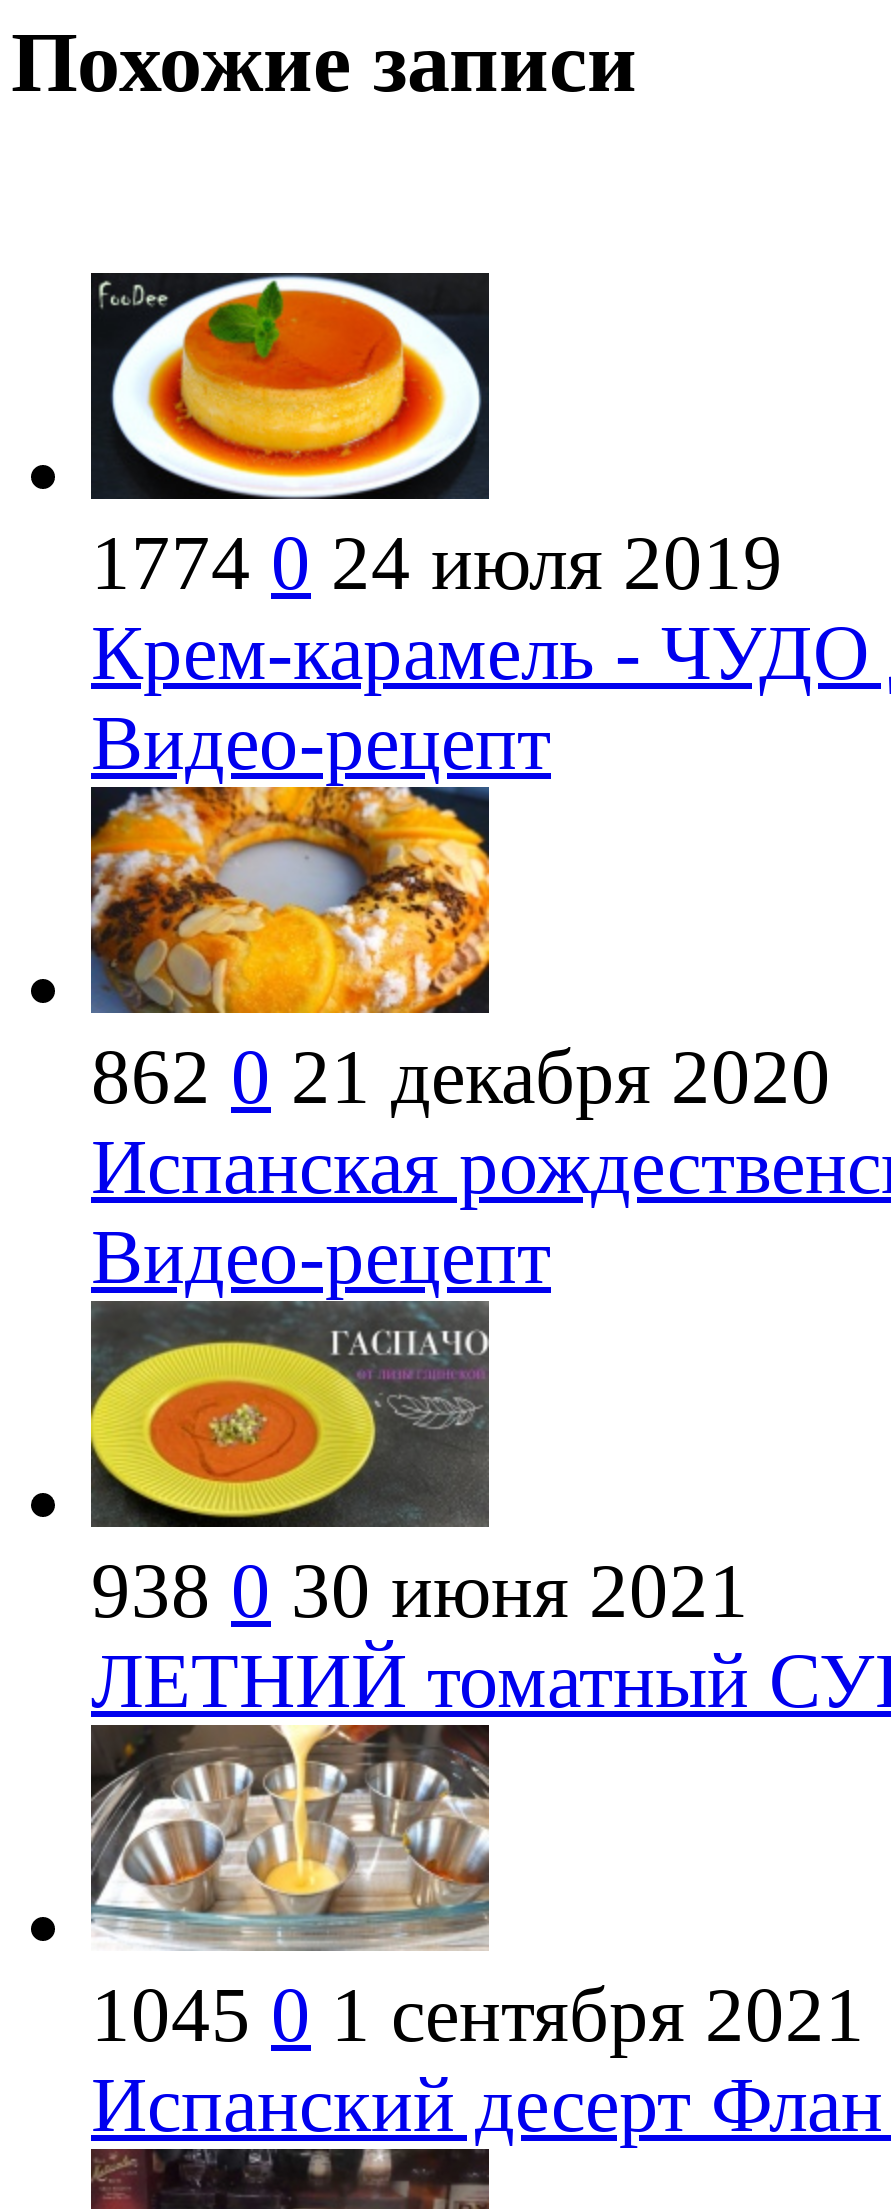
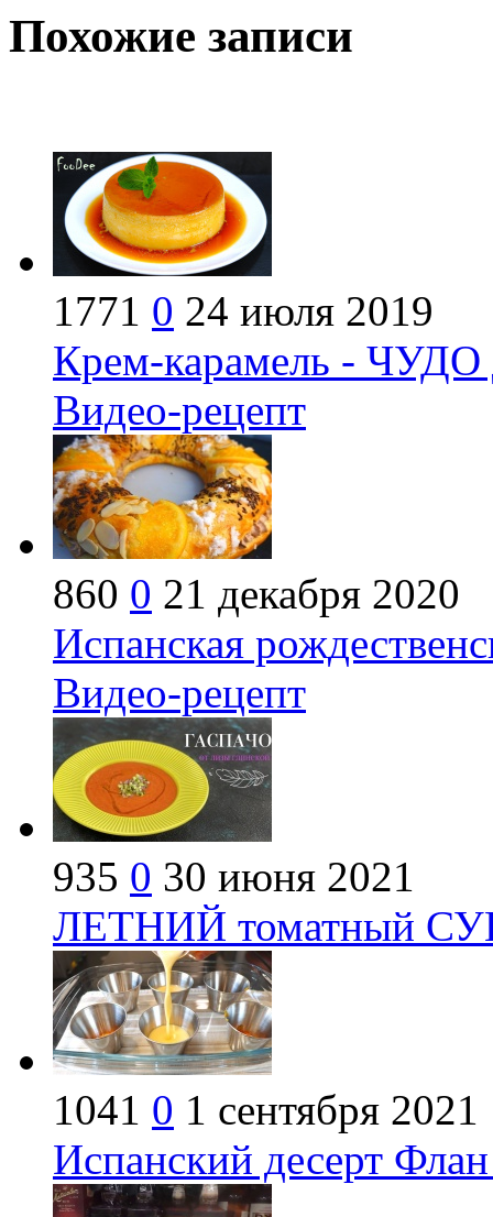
[91,518,783,604] 1774 0 24 июля 2019 -> [53,287,434,334] 1771 0 24 июля 2019
[91,1032,831,1118] 862 0 21 декабря 2020 -> [53,570,460,617] 860 0 21 декабря 2020
[91,1546,749,1632] 938 0 30 июня 2021 -> [53,852,415,900] 935 0 30 июня 2021
[91,1970,865,2056] 1045 0 1 сентября 2021 -> [53,1086,479,1133] 1041 0 1 сентября 2021

